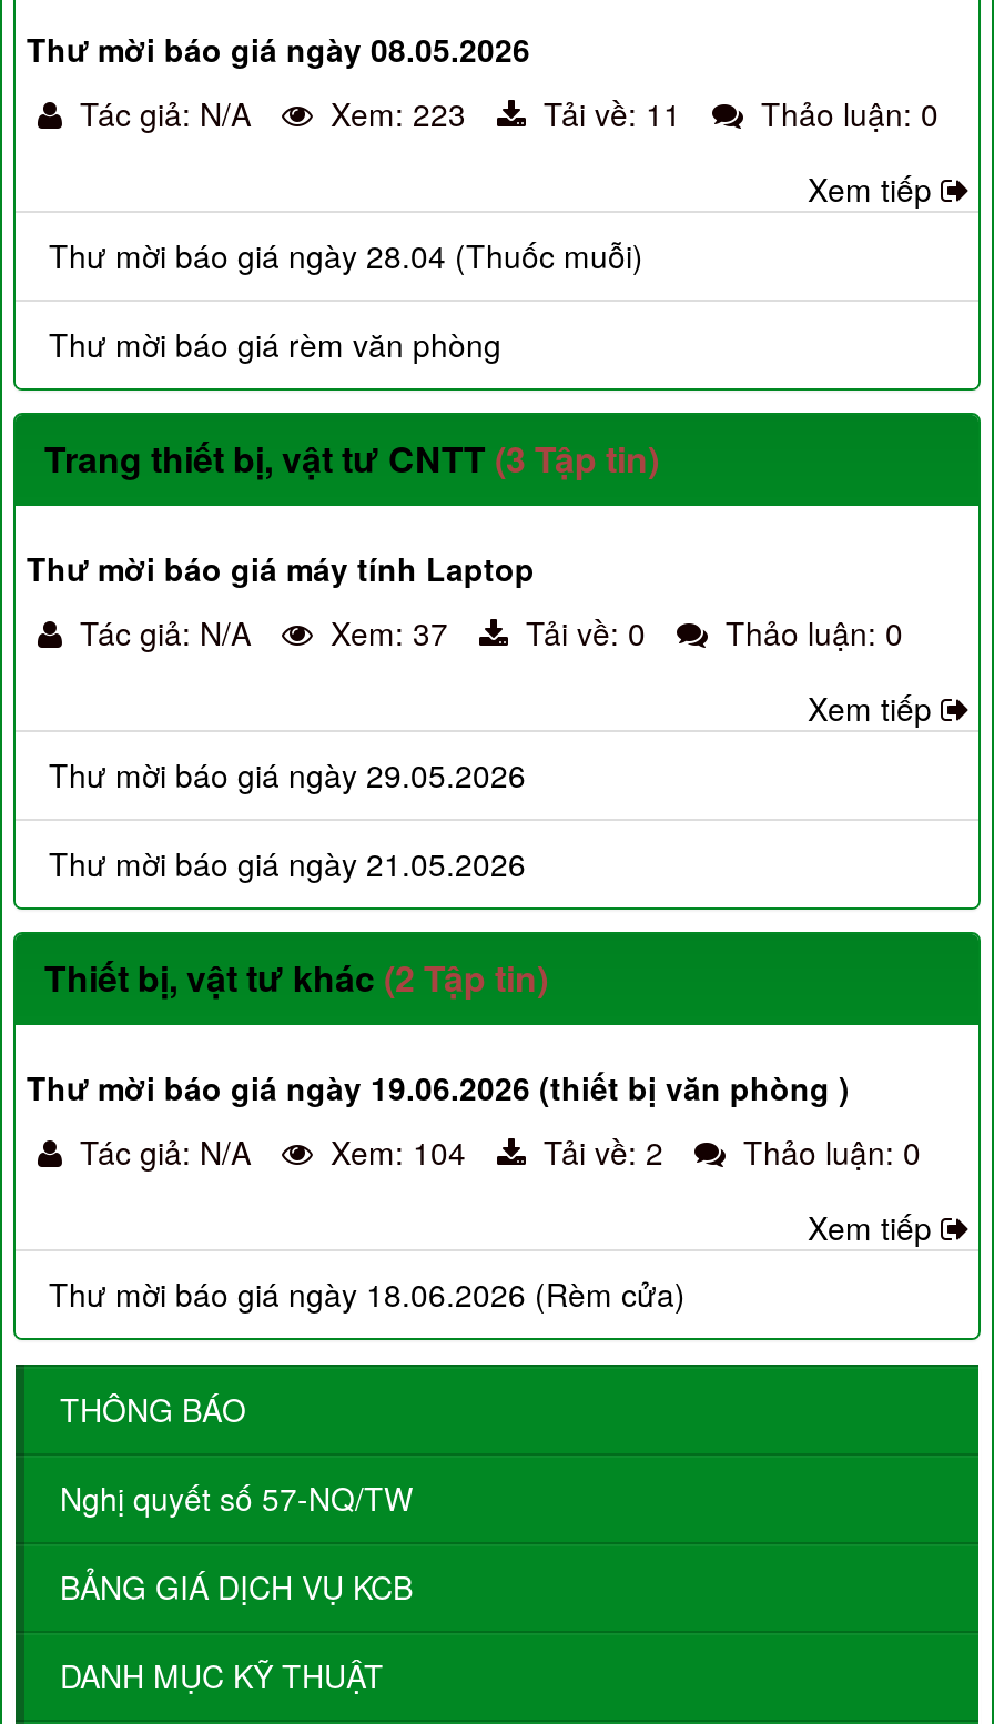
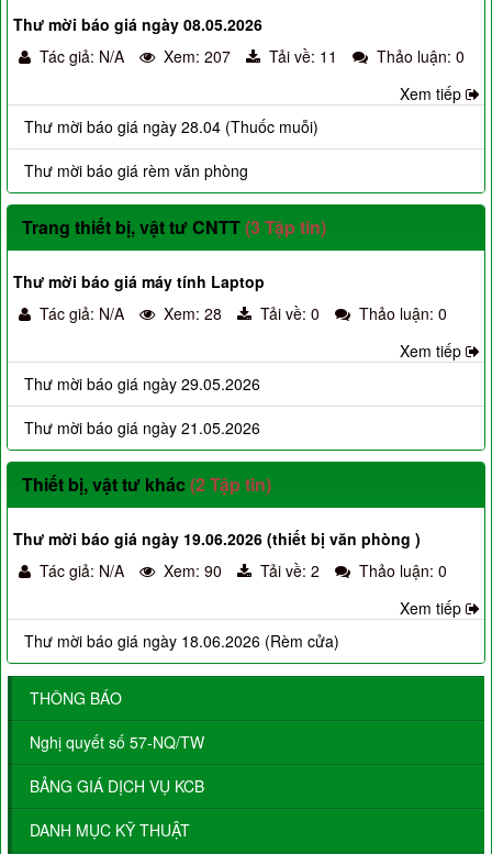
[71,91,939,136] Tác giả: N/A Xem: 223 Tải về: 11 Thảo luận: 0 -> [35,45,465,67] Tác giả: N/A Xem: 207 Tải về: 11 Thảo luận: 0
[71,611,903,655] Tác giả: N/A Xem: 37 Tải về: 0 Thảo luận: 0 -> [35,302,447,324] Tác giả: N/A Xem: 28 Tải về: 0 Thảo luận: 0
[71,1130,921,1174] Tác giả: N/A Xem: 104 Tải về: 2 Thảo luận: 0 -> [35,560,447,582] Tác giả: N/A Xem: 90 Tải về: 2 Thảo luận: 0

